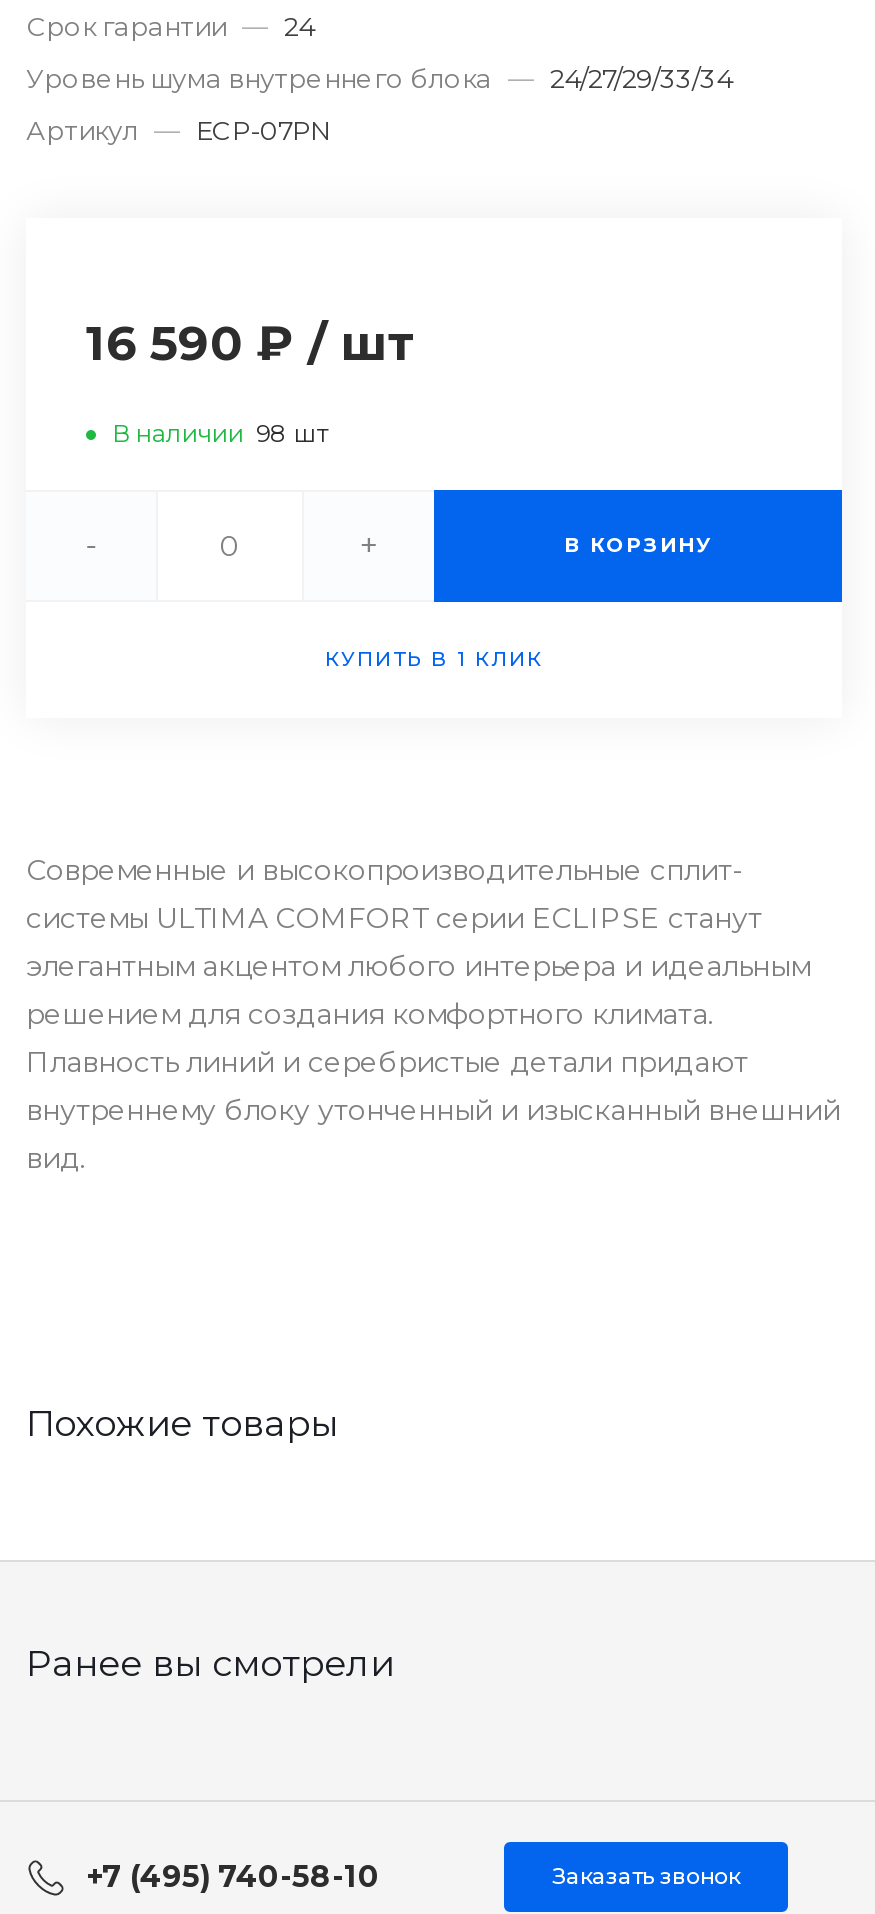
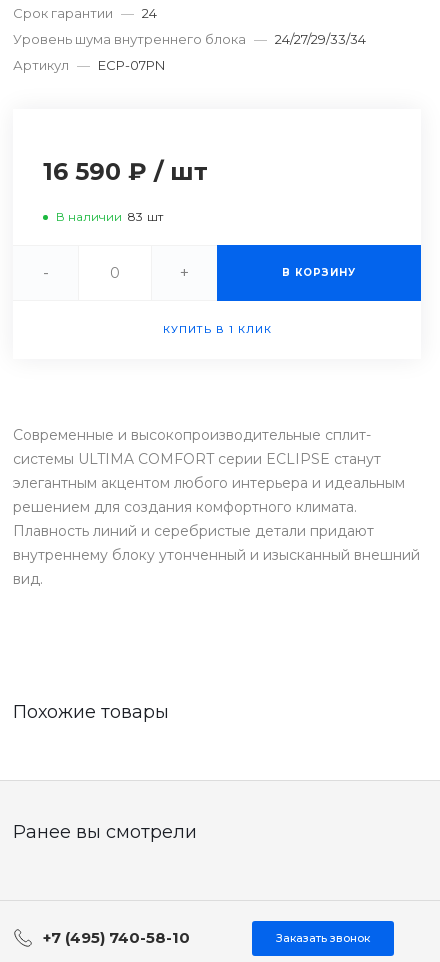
[112,418,326,448] В наличии 98 шт -> [56,209,163,224] В наличии 83 шт

